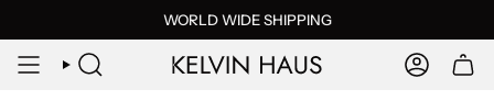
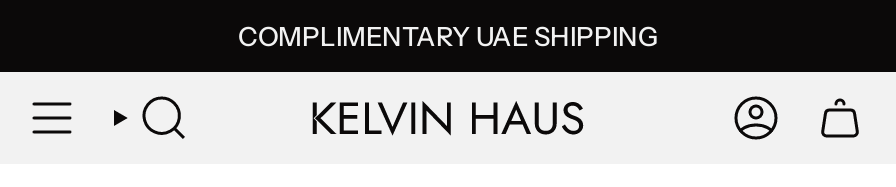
[163,11,331,29] WORLD WIDE SHIPPING -> [238,20,658,52] COMPLIMENTARY UAE SHIPPING

